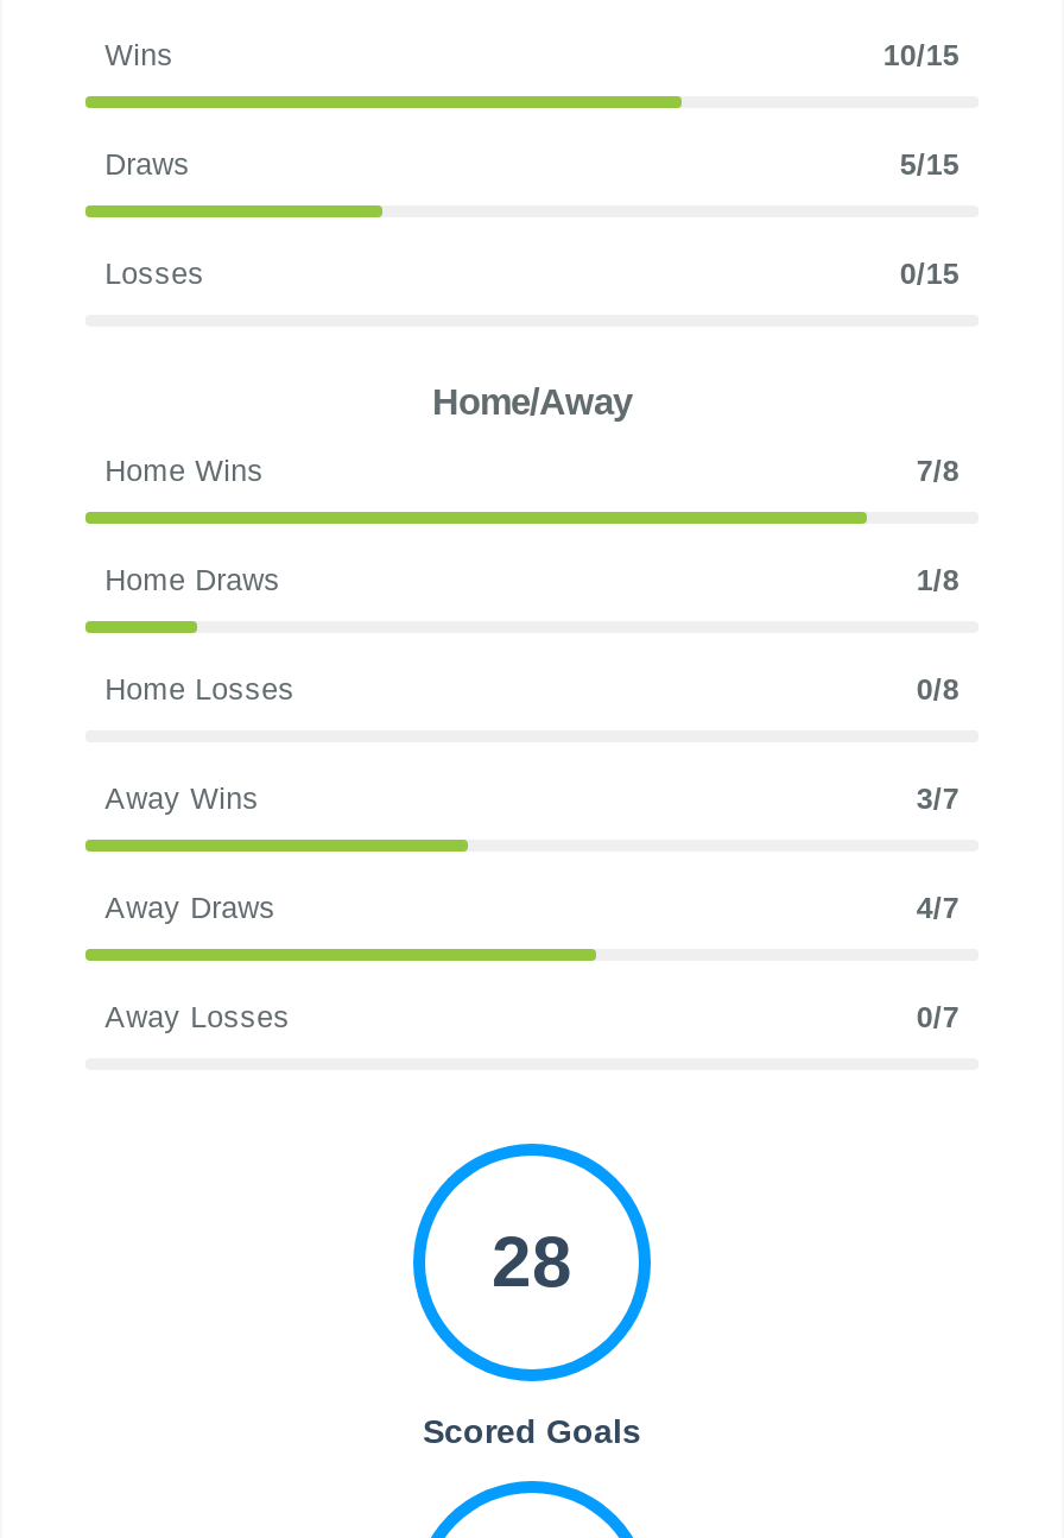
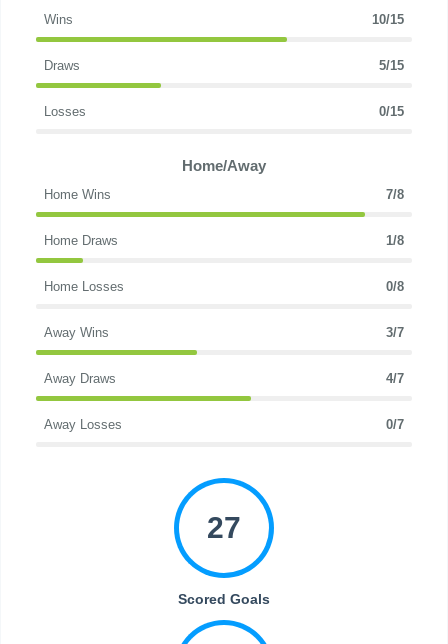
[492,1223,572,1301] 28 -> [207,511,241,544] 27

